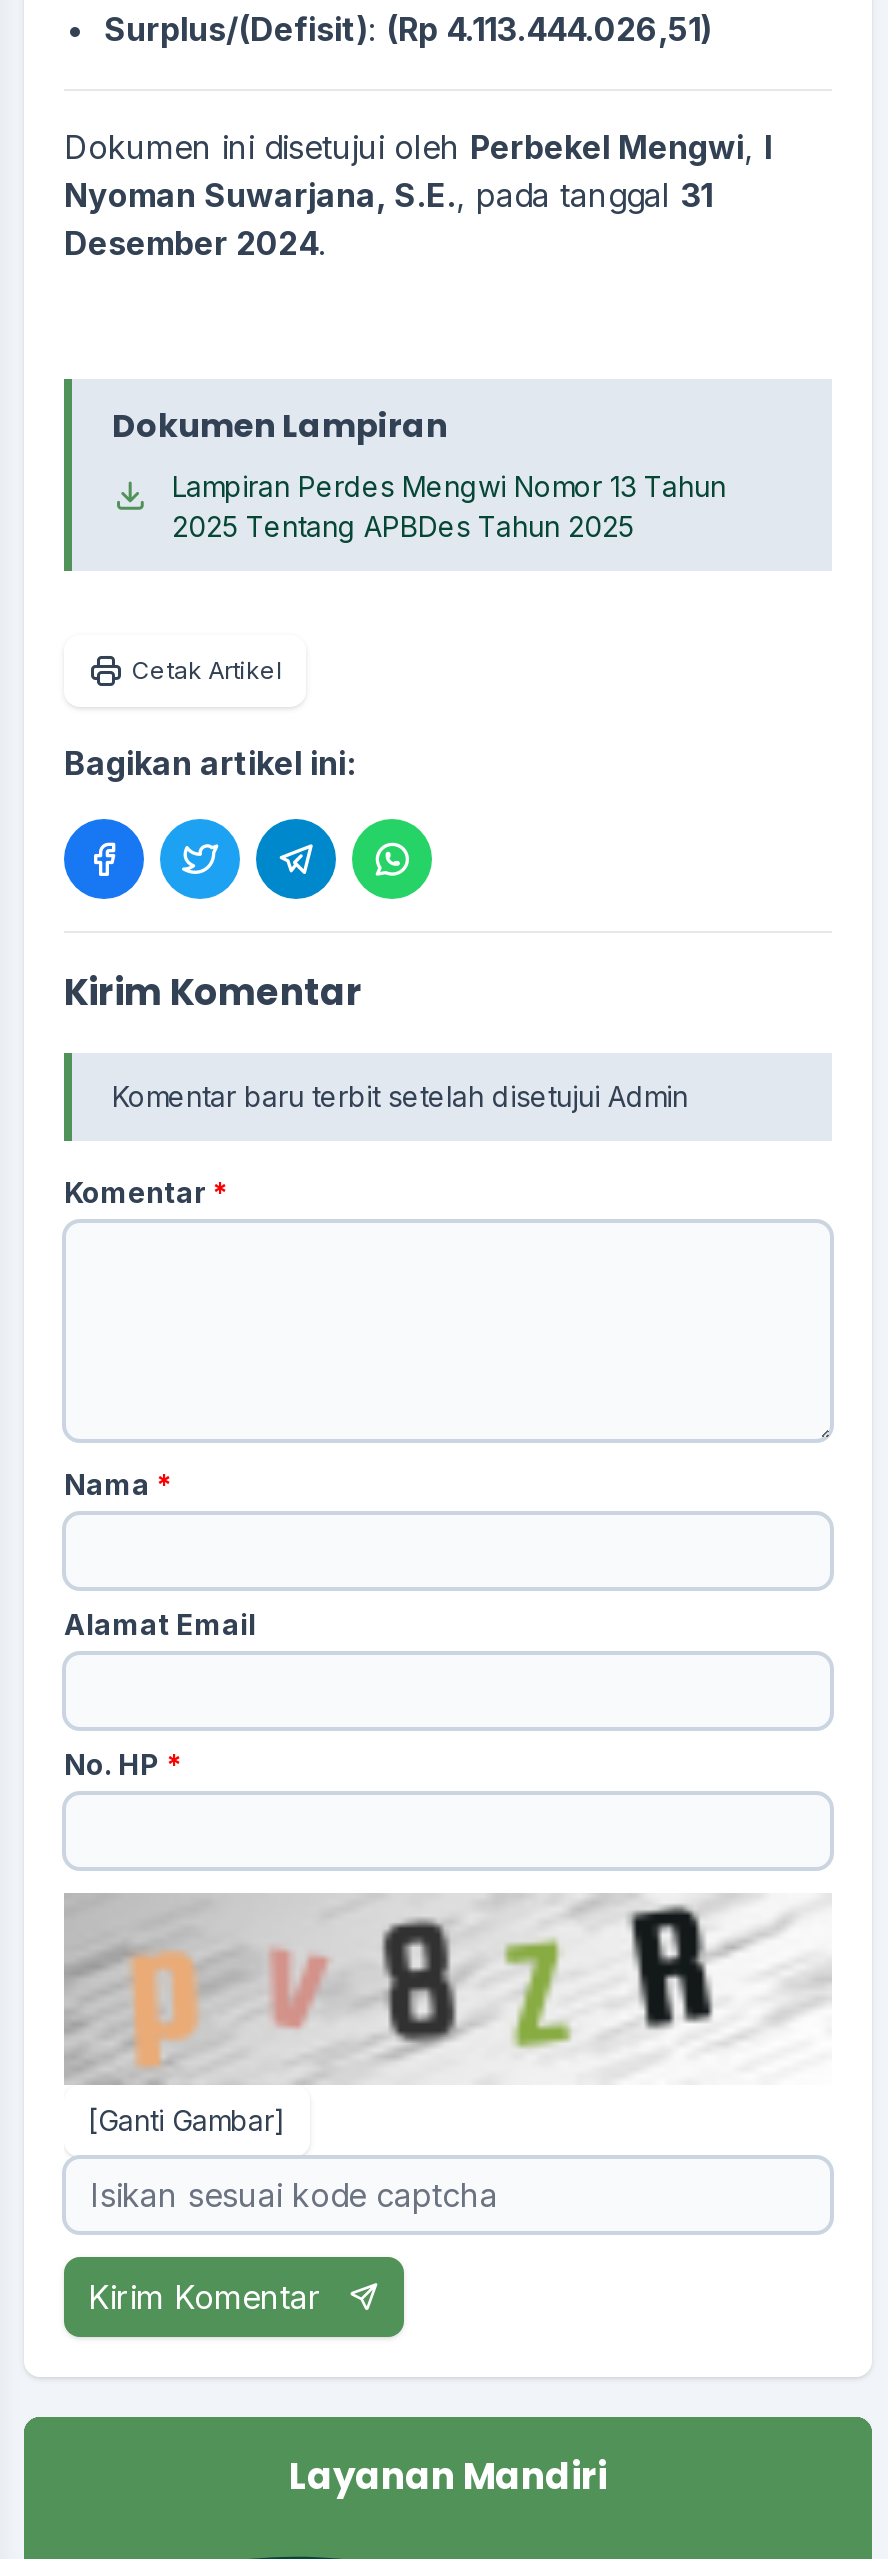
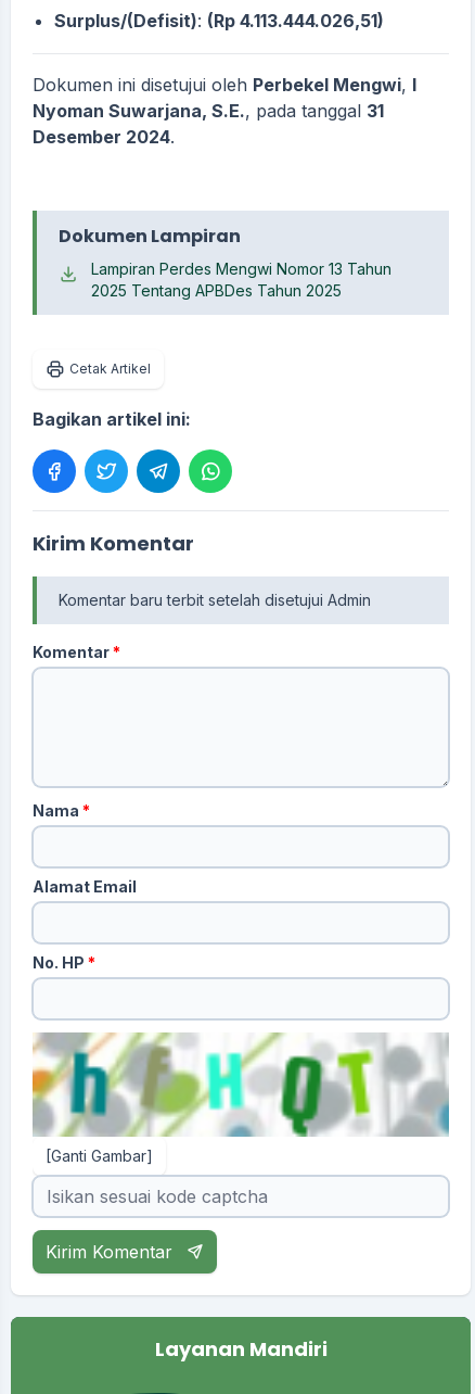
[62,1893,832,2085] [image] -> [31,1032,450,1138] [image]

